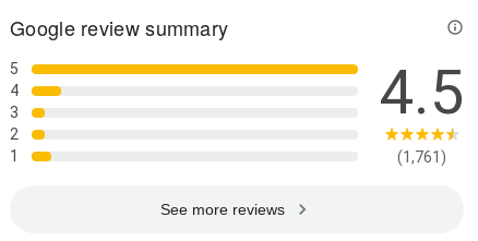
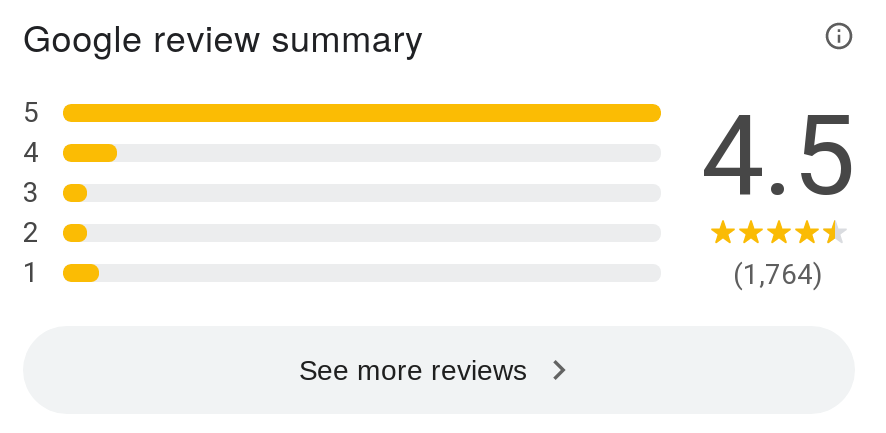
[397,148,446,165] (1,761) -> [733,257,823,289] (1,764)

